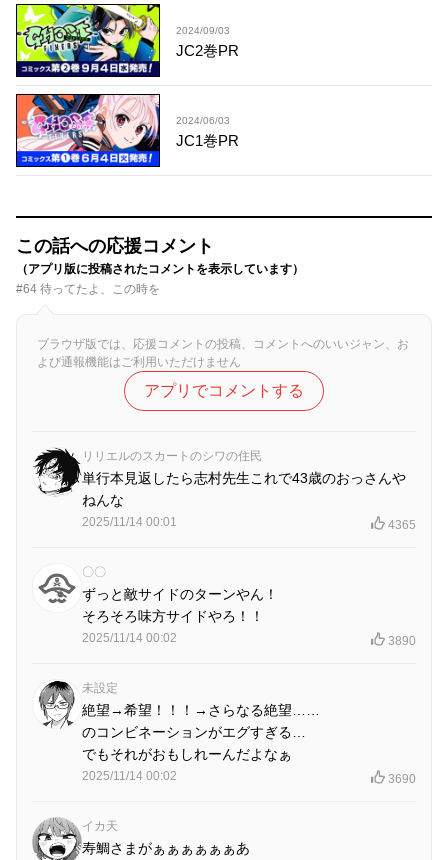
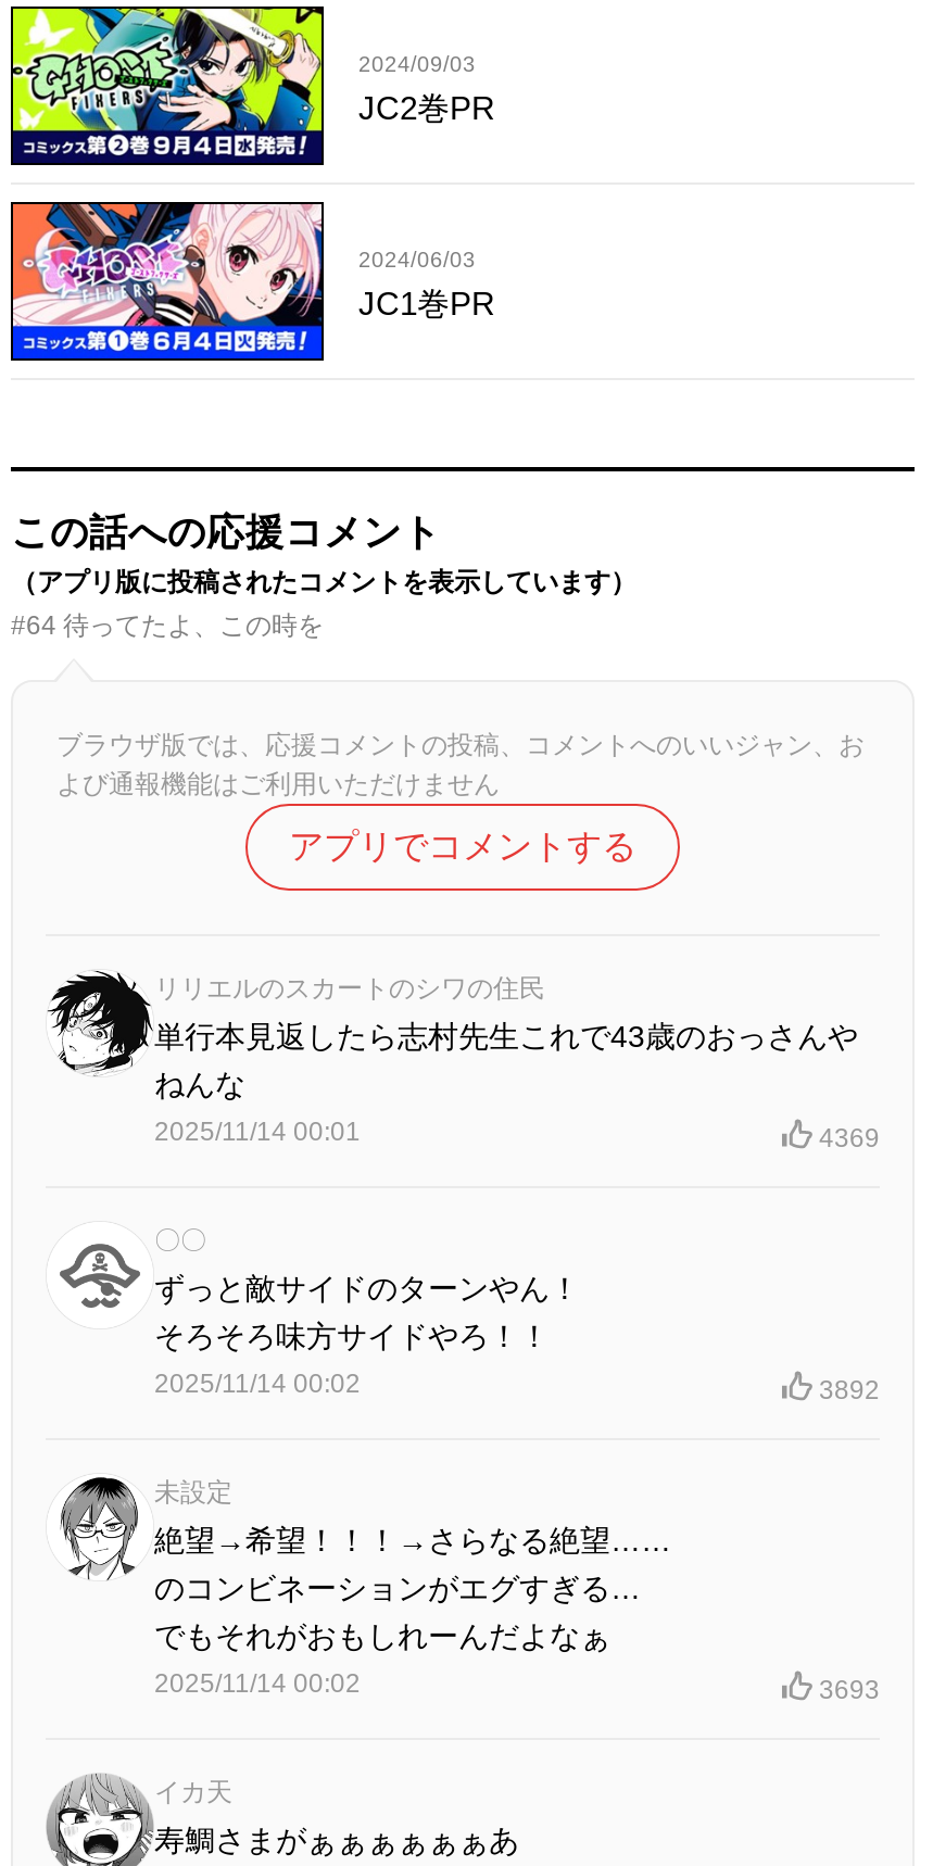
[388,518,416,532] 4365 -> [819,1122,880,1153] 4369
[388,634,416,648] 3890 -> [819,1374,880,1405] 3892
[388,772,416,786] 3690 -> [819,1674,880,1704] 3693

